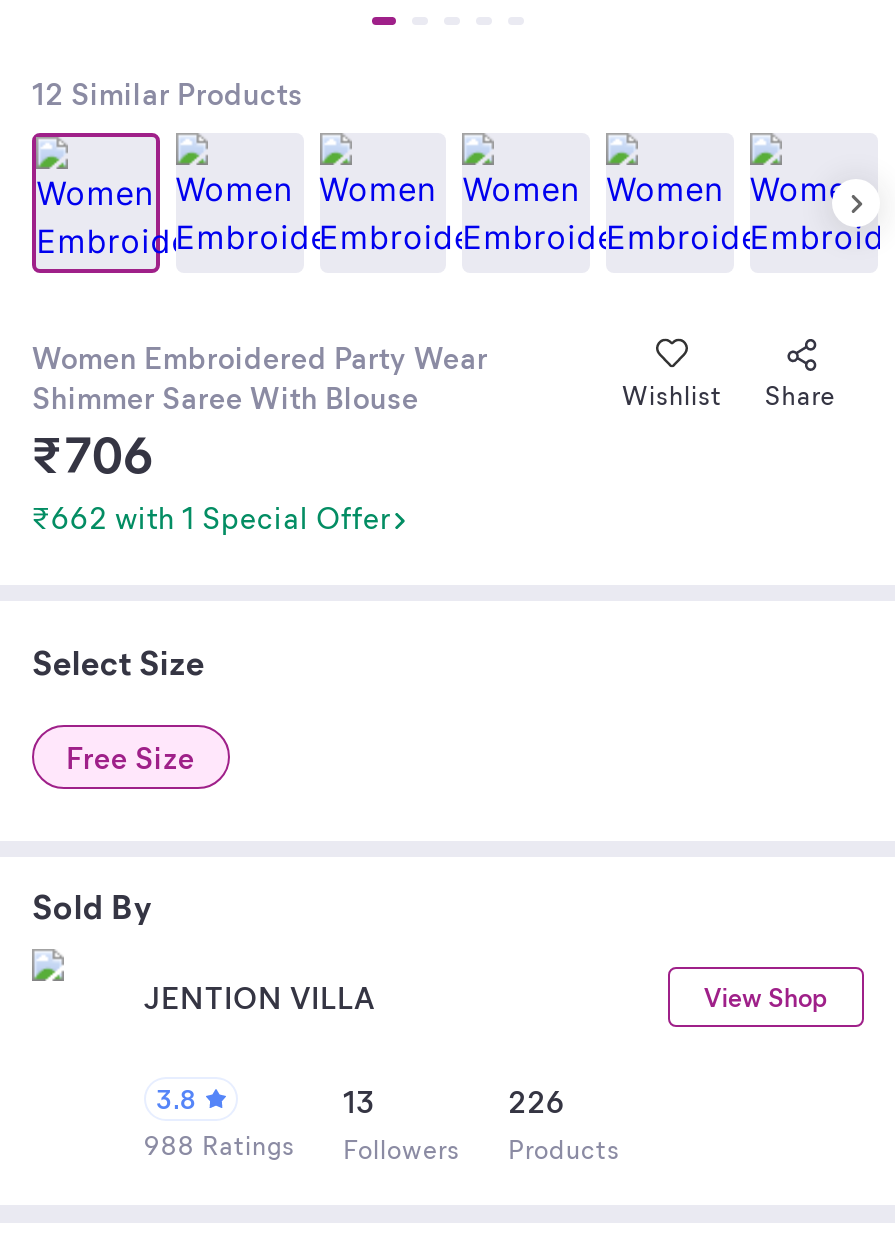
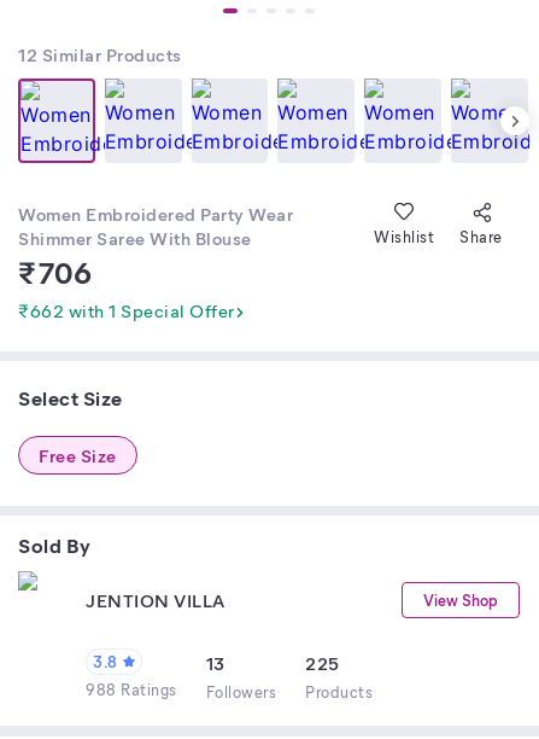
[508,1081,565,1121] 226 -> [305,651,339,675] 225

